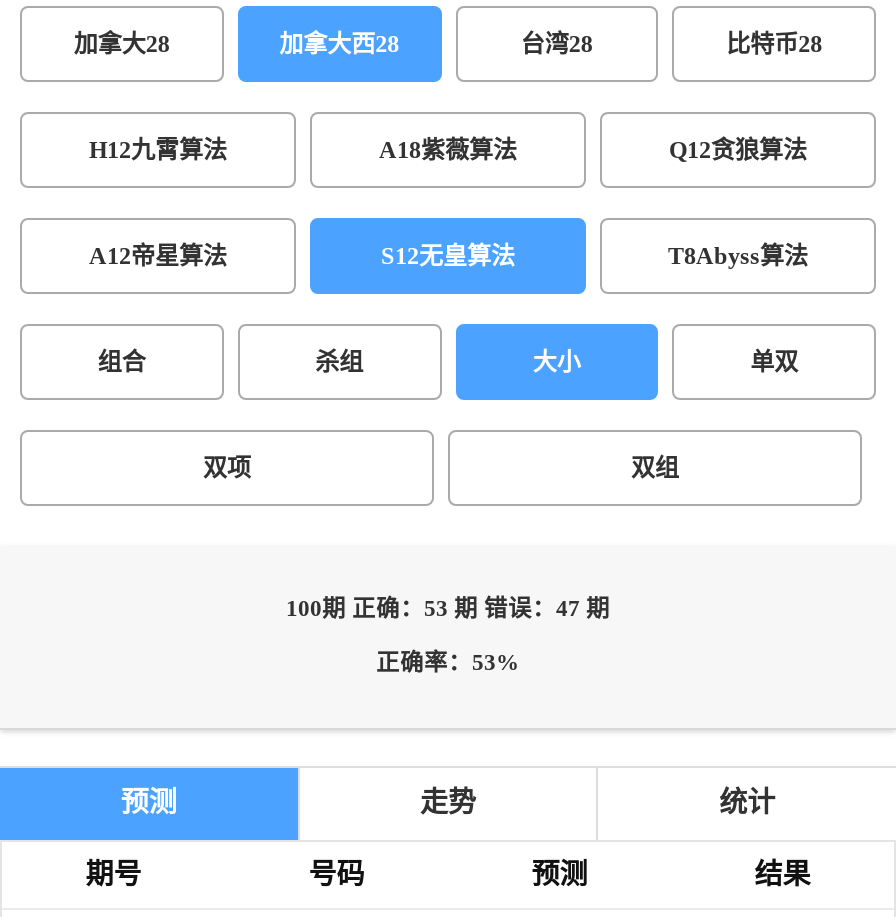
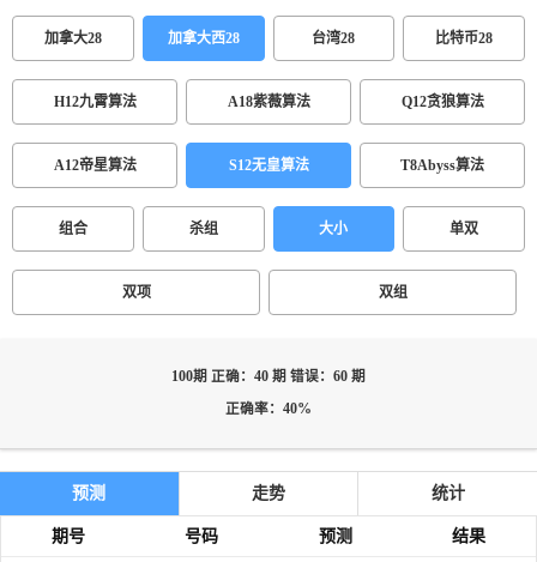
[286,596,610,622] 100期 正确：53 期 错误：47 期 -> [171,369,366,385] 100期 正确：40 期 错误：60 期
[376,650,520,676] 正确率：53% -> [225,401,312,417] 正确率：40%

